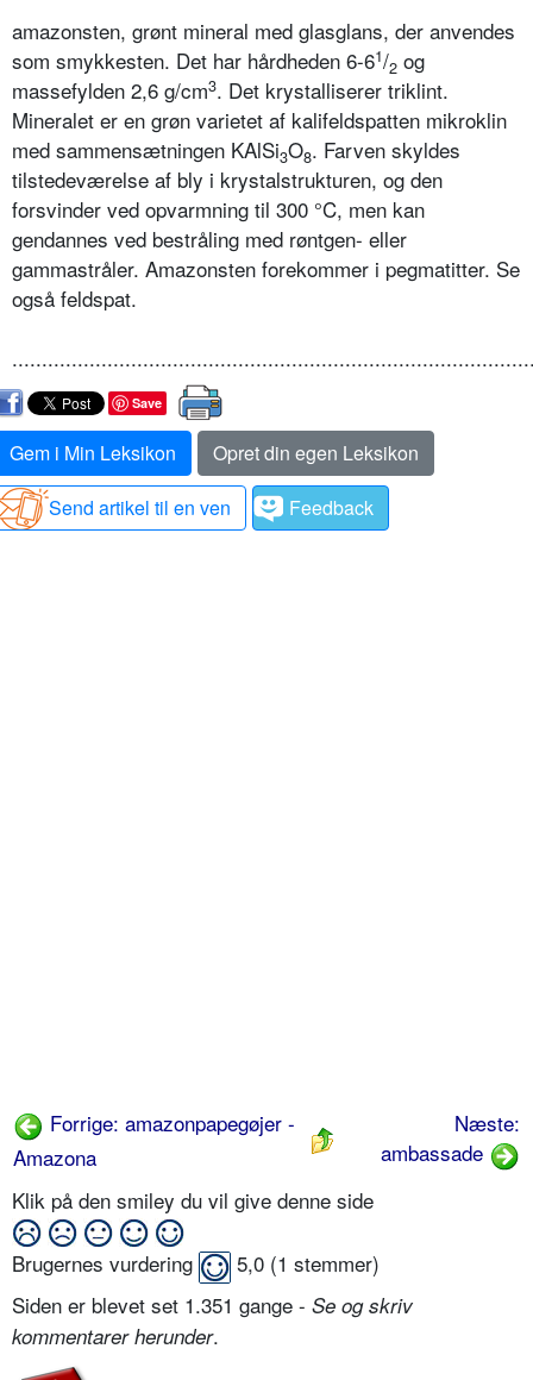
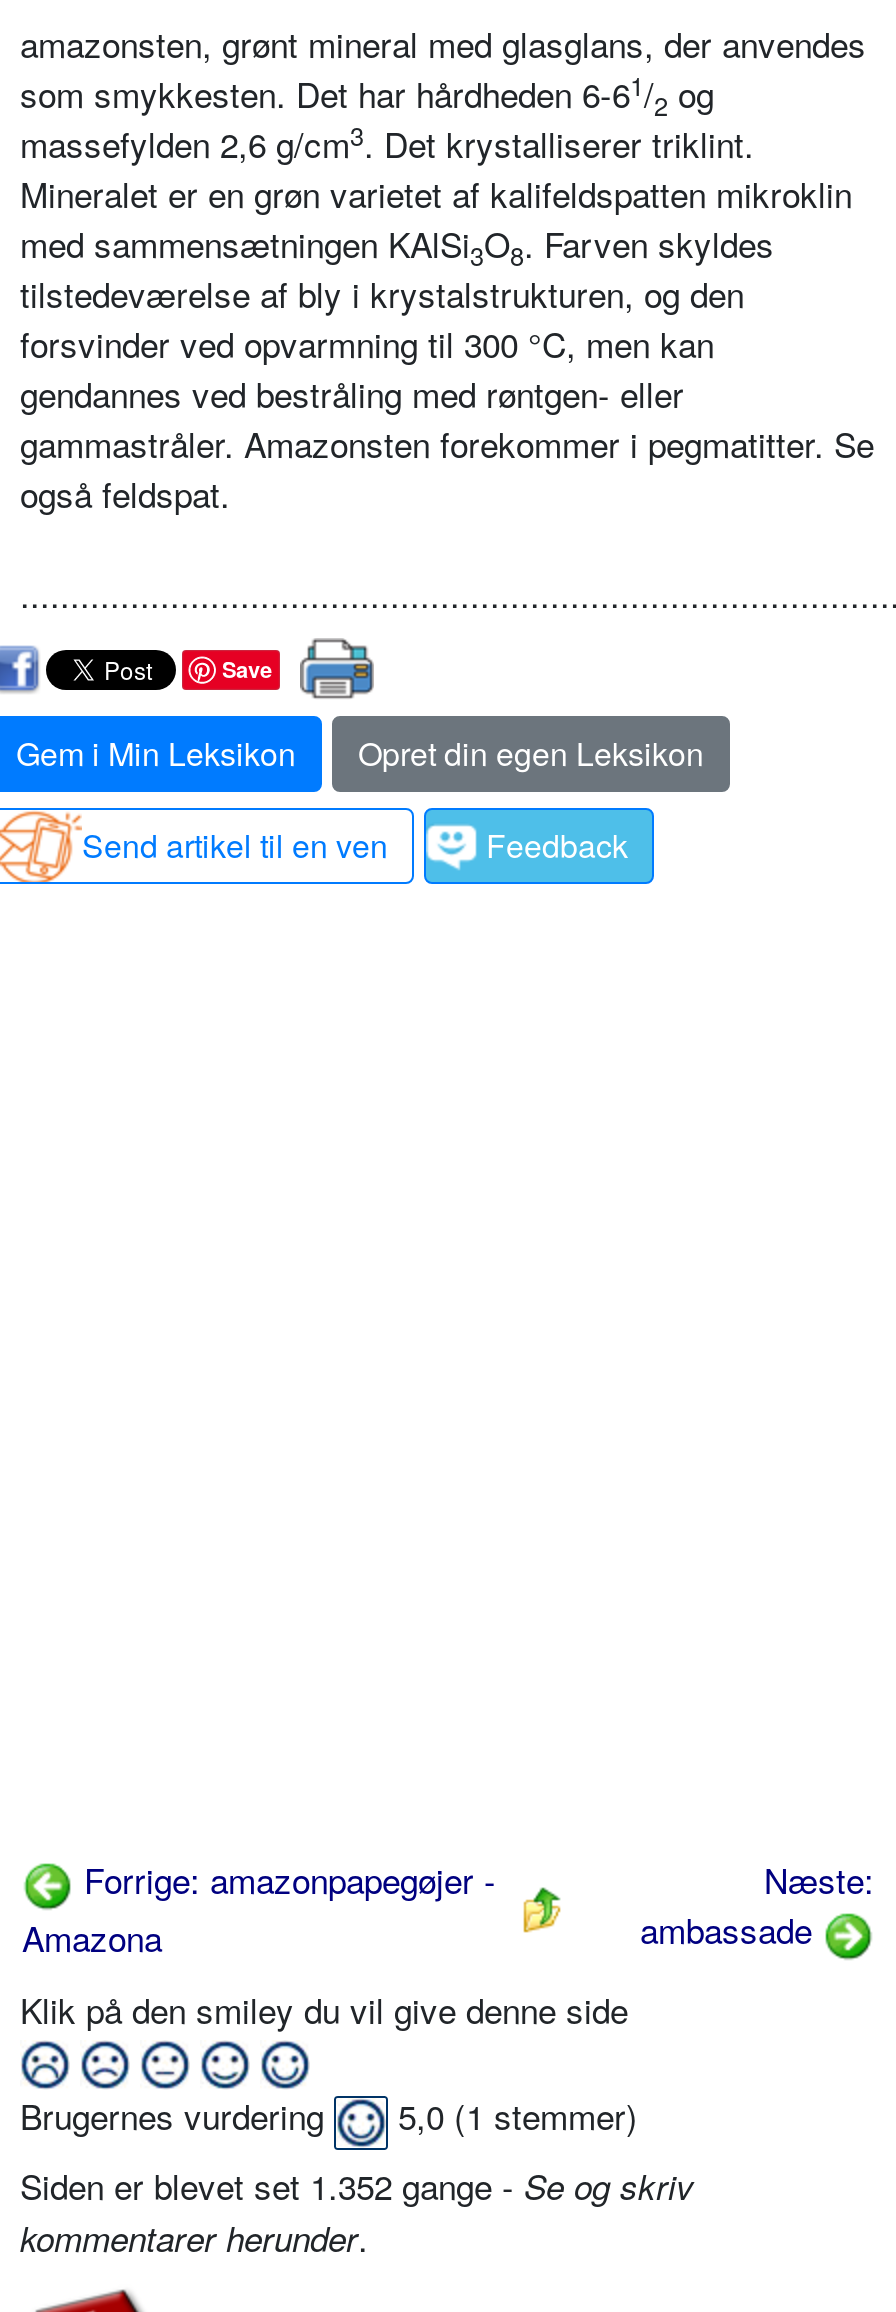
[12,1289,413,1319] Siden er blevet set 1.351 gange - Se og skriv -> [20,2159,694,2209] Siden er blevet set 1.352 gange - Se og skriv

